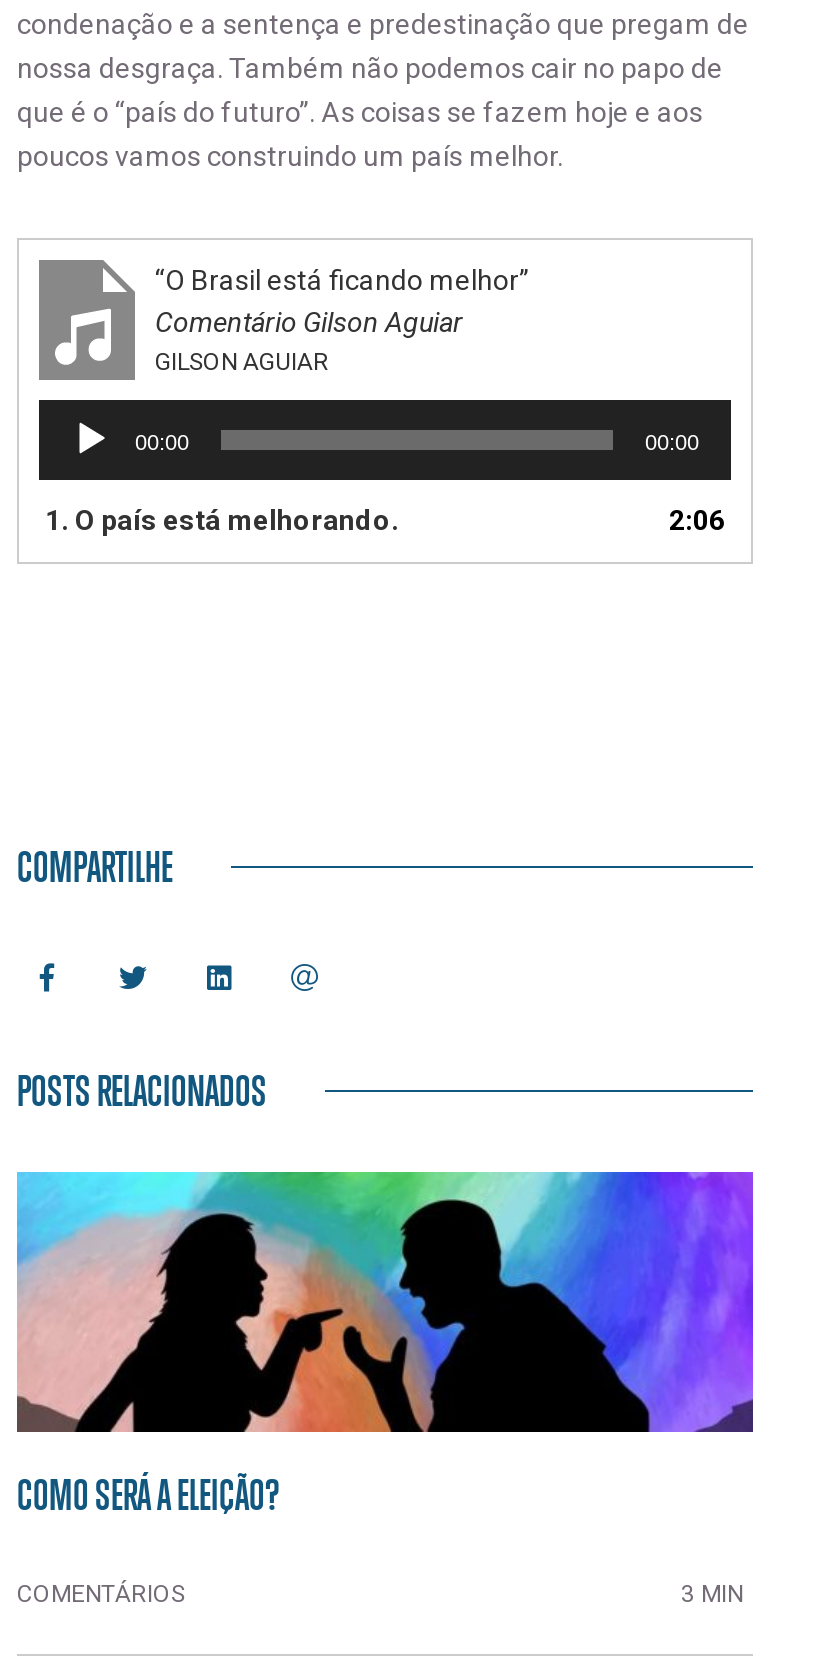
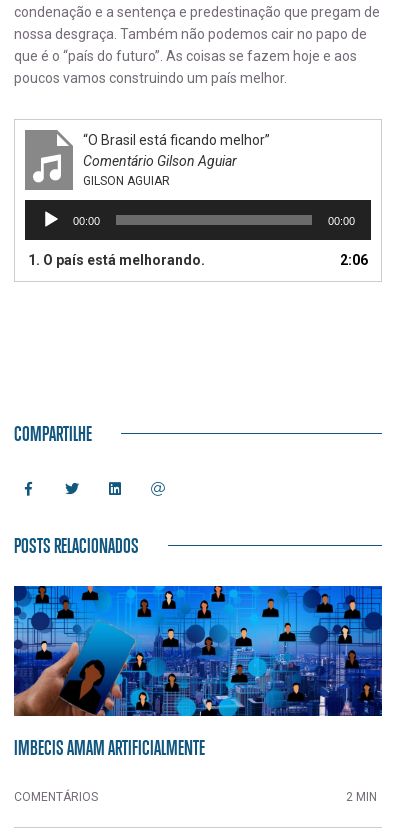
[15,1170,755,1518] [image] | COMO SERÁ A ELEIÇÃO? -> [13,585,383,759] [image] | IMBECIS AMAM ARTIFICIALMENTE
[681,1580,743,1608] 3 MIN -> [346,790,377,804] 2 MIN

